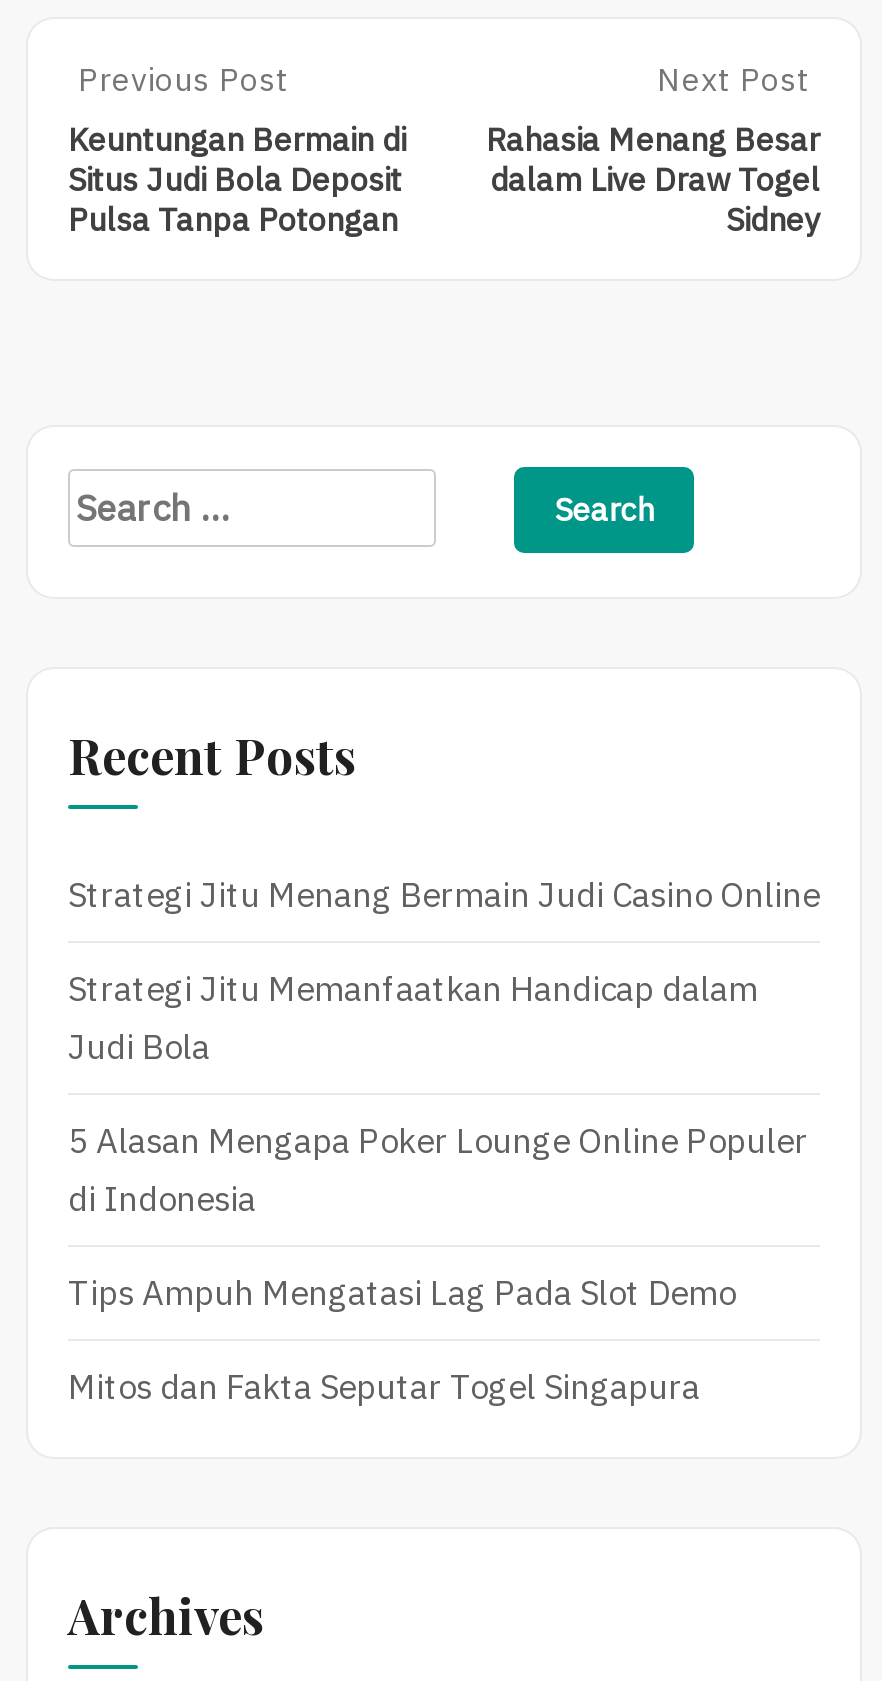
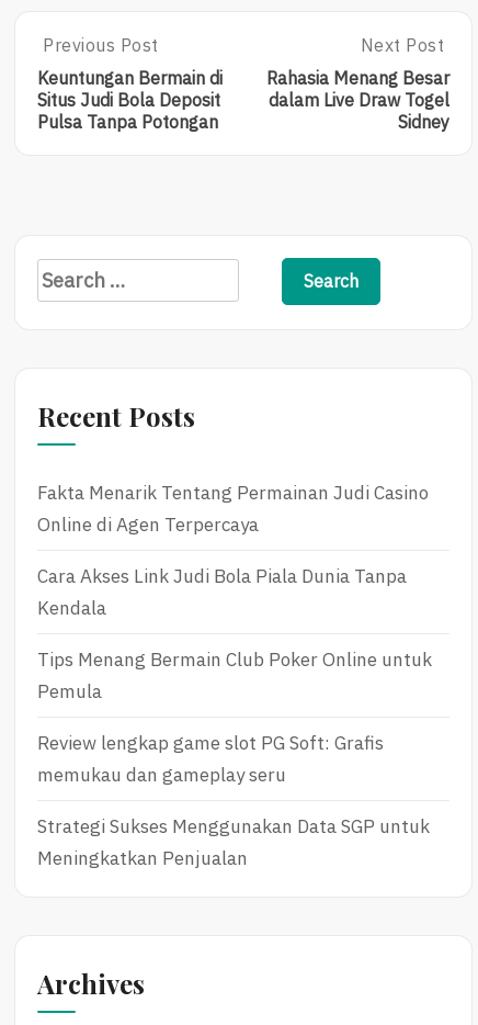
[68,873,820,917] Strategi Jitu Menang Bermain Judi Casino Online -> [37,480,429,536] Fakta Menarik Tentang Permainan Judi Casino | Online di Agen Terpercaya
[68,967,758,1069] Strategi Jitu Memanfaatkan Handicap dalam | Judi Bola -> [37,564,407,620] Cara Akses Link Judi Bola Piala Dunia Tanpa | Kendala
[68,1119,808,1221] 5 Alasan Mengapa Poker Lounge Online Populer | di Indonesia -> [37,647,432,703] Tips Menang Bermain Club Poker Online untuk | Pemula
[68,1271,736,1315] Tips Ampuh Mengatasi Lag Pada Slot Demo -> [37,731,384,787] Review lengkap game slot PG Soft: Grafis | memukau dan gameplay seru
[68,1365,700,1409] Mitos dan Fakta Seputar Togel Singapura -> [37,814,430,870] Strategi Sukses Menggunakan Data SGP untuk | Meningkatkan Penjualan

